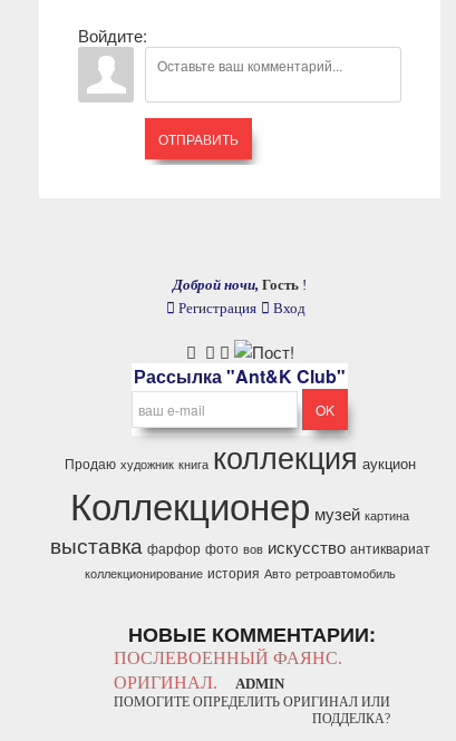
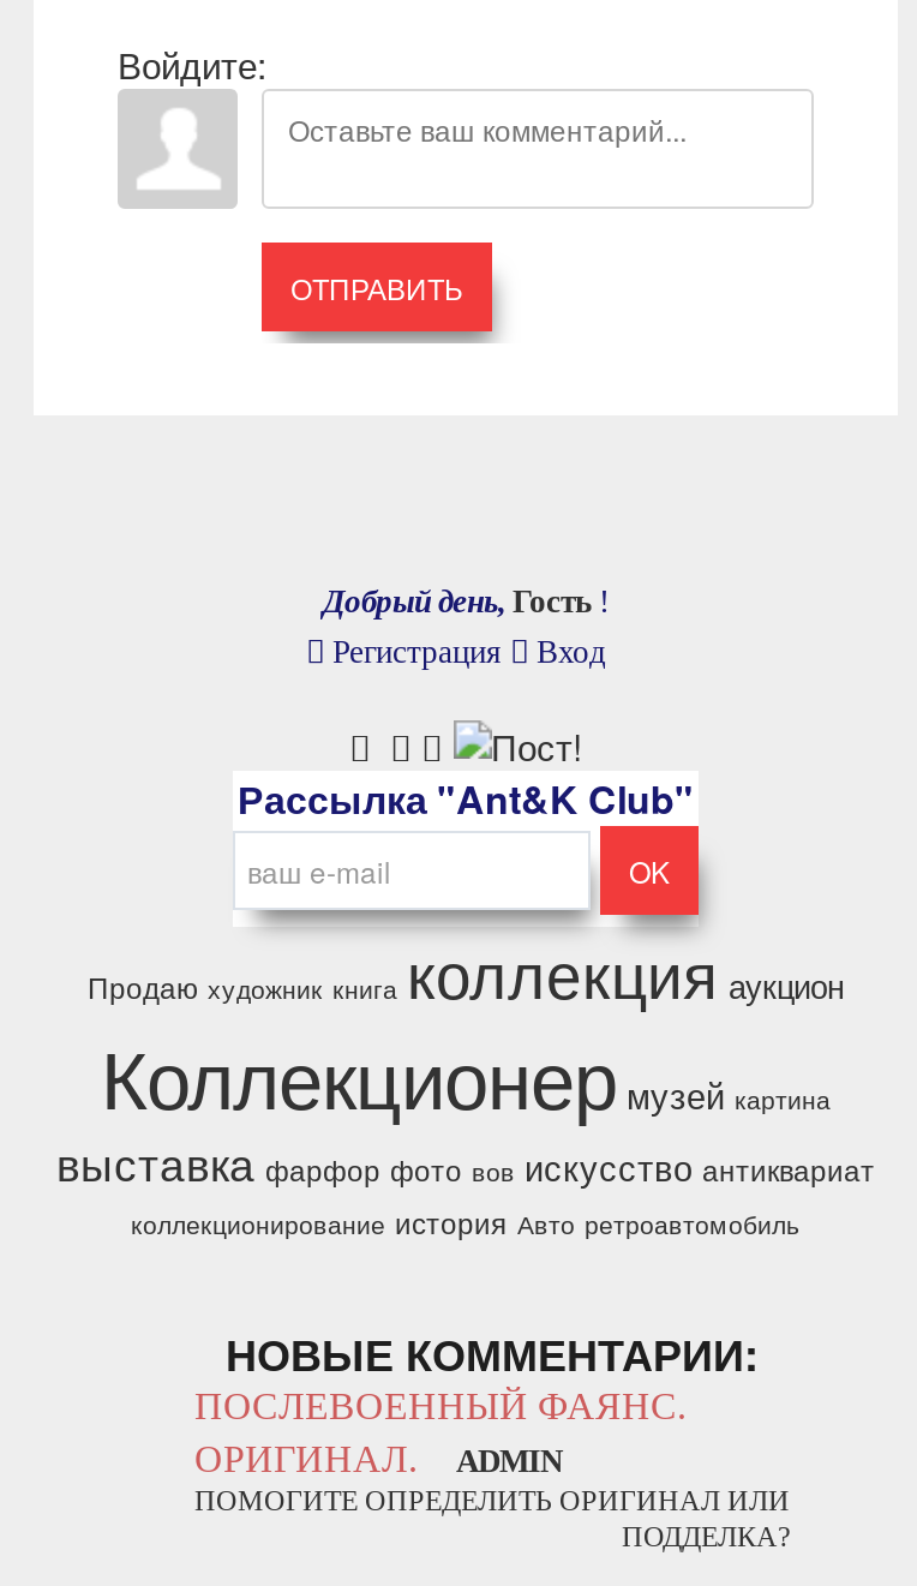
[173,276,307,293] Доброй ночи, Гость ! -> [323,583,609,620] Добрый день, Гость !

